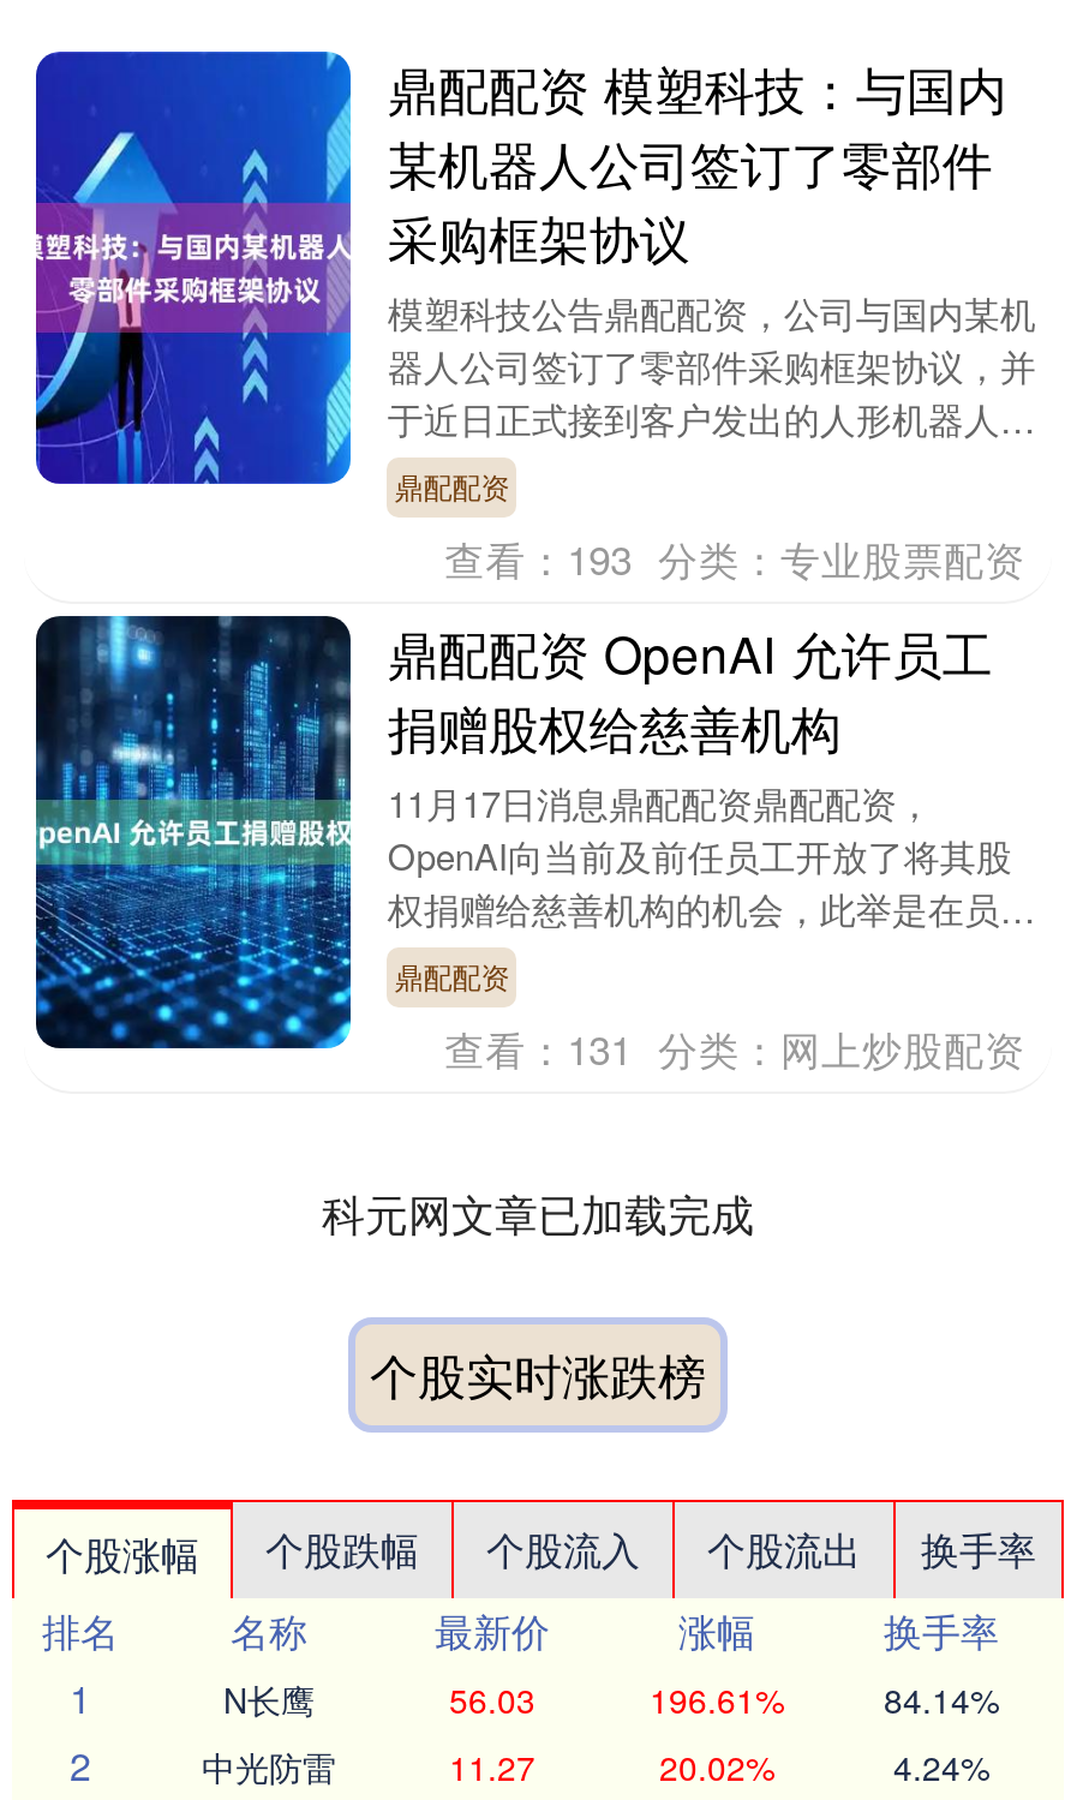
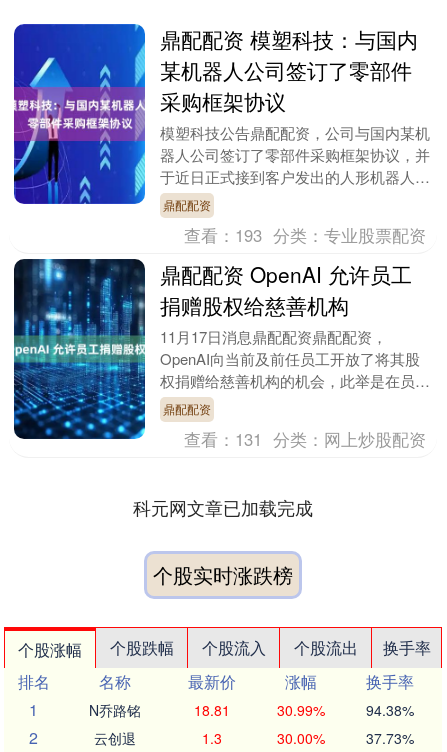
[223,1675,999,1723] N长鹰 | 56.03 | 196.61% | 84.14% -> [89,700,413,720] N乔路铭 | 18.81 | 30.99% | 94.38%
[202,1742,989,1790] 中光防雷 | 11.27 | 20.02% | 4.24% -> [94,728,413,748] 云创退 | 1.3 | 30.00% | 37.73%

